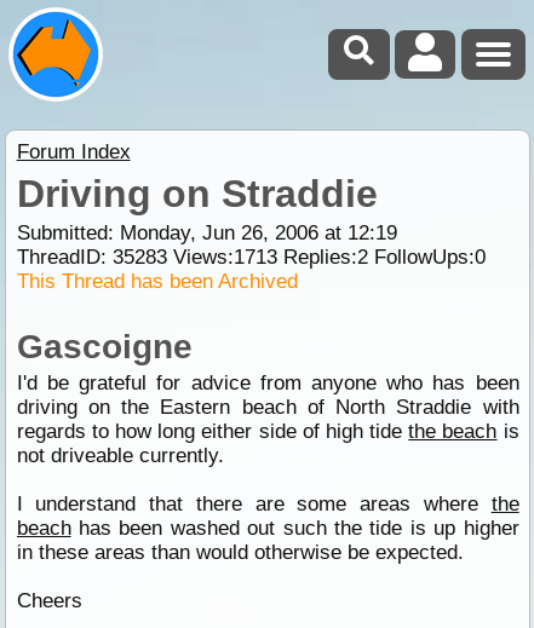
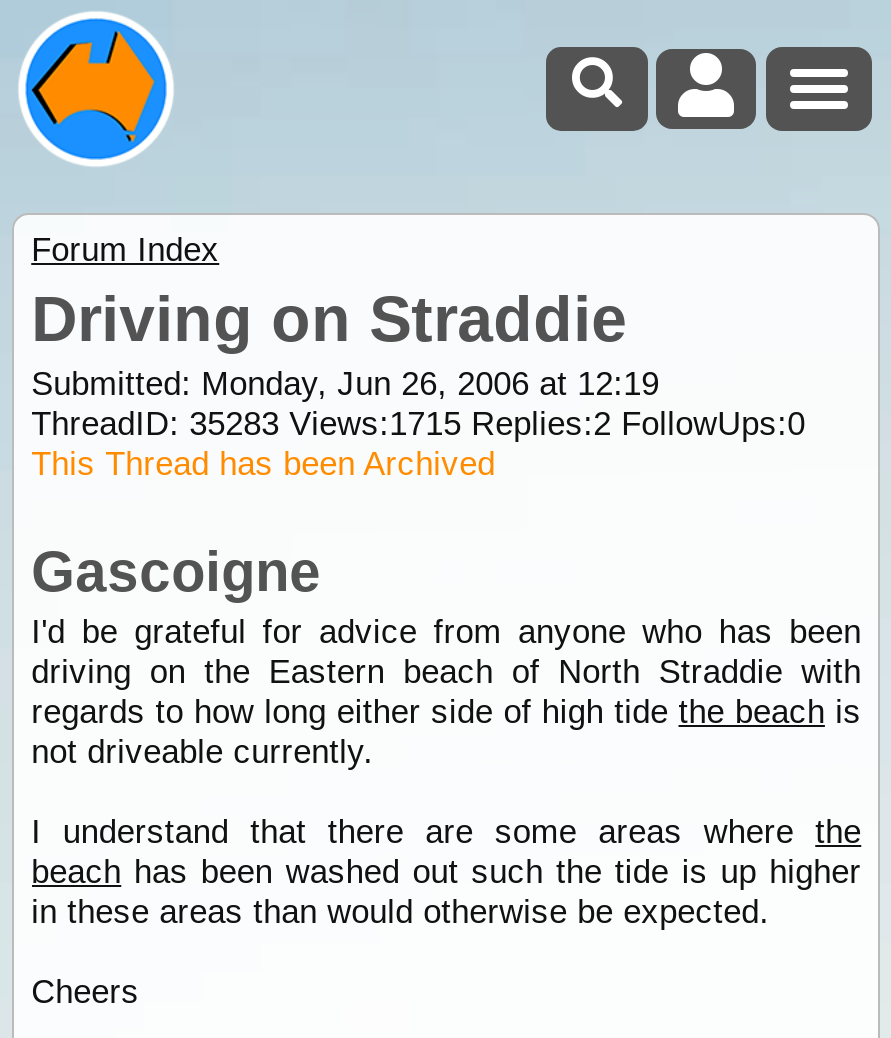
[16,246,485,269] ThreadID: 35283 Views:1713 Replies:2 FollowUps:0 -> [31,405,805,443] ThreadID: 35283 Views:1715 Replies:2 FollowUps:0

